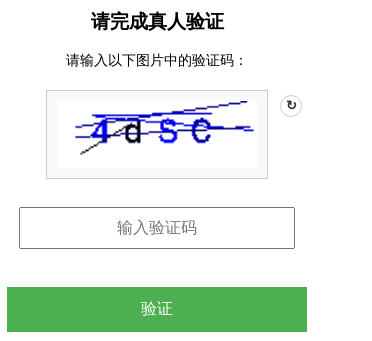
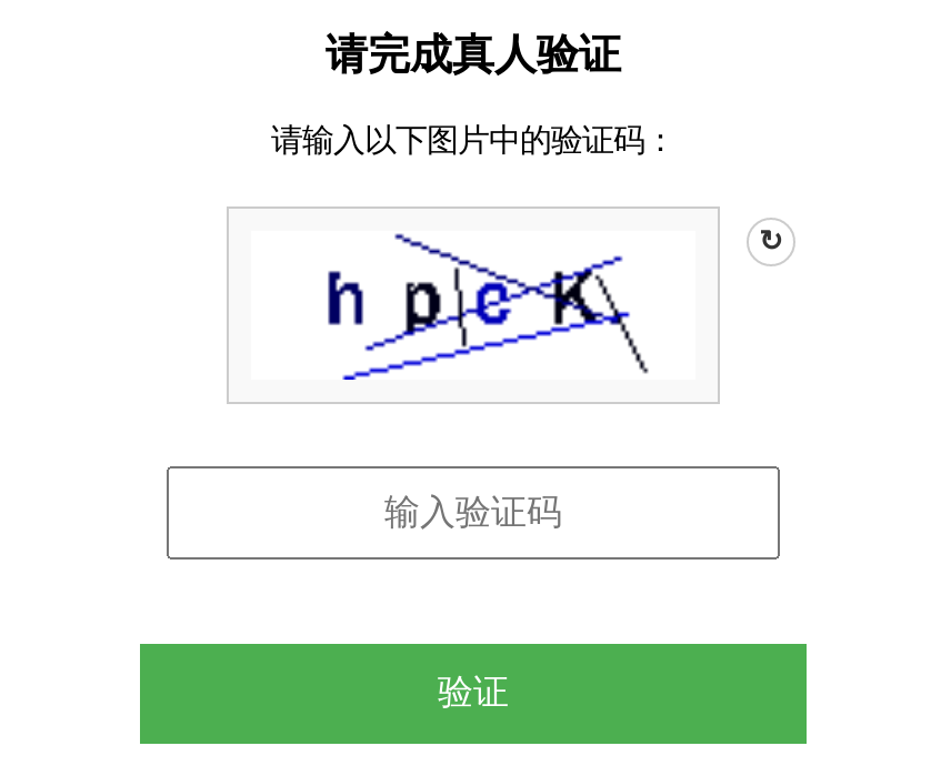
[74,100,255,168] [image] -> [293,231,687,382] [image]

